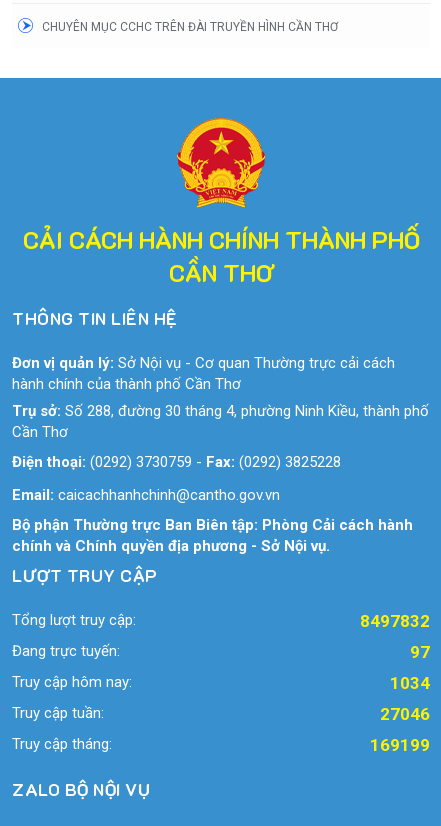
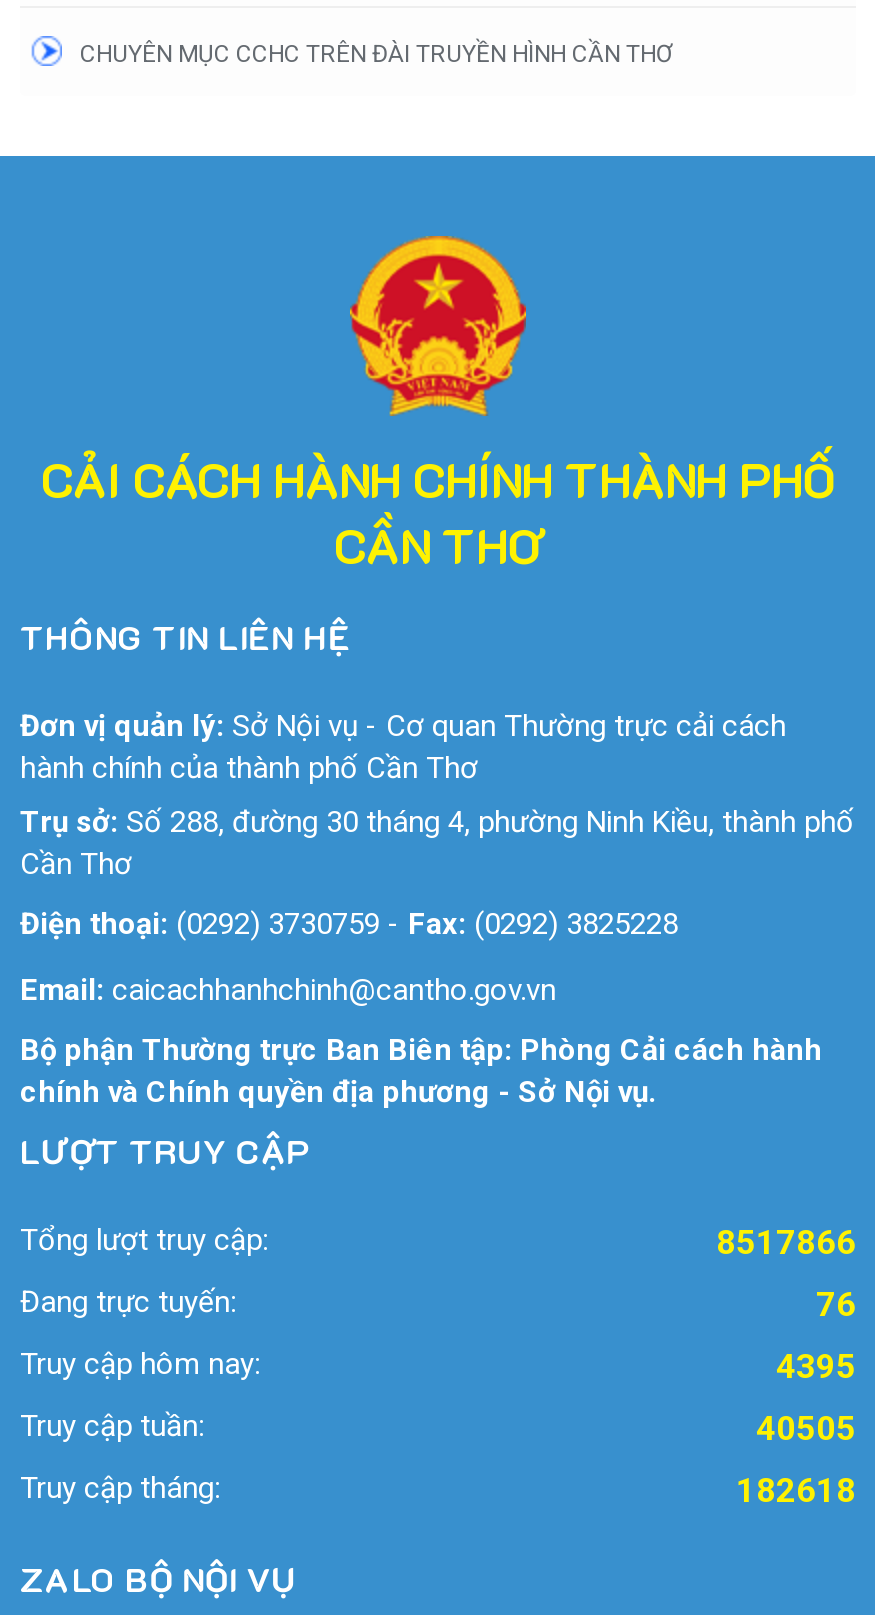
[360,611,430,631] 8497832 -> [716,1223,856,1263] 8517866
[410,642,430,662] 97 -> [816,1285,856,1325] 76
[390,673,430,693] 1034 -> [776,1347,856,1387] 4395
[380,704,430,724] 27046 -> [756,1409,856,1449] 40505
[370,735,430,755] 169199 -> [736,1471,856,1511] 182618

